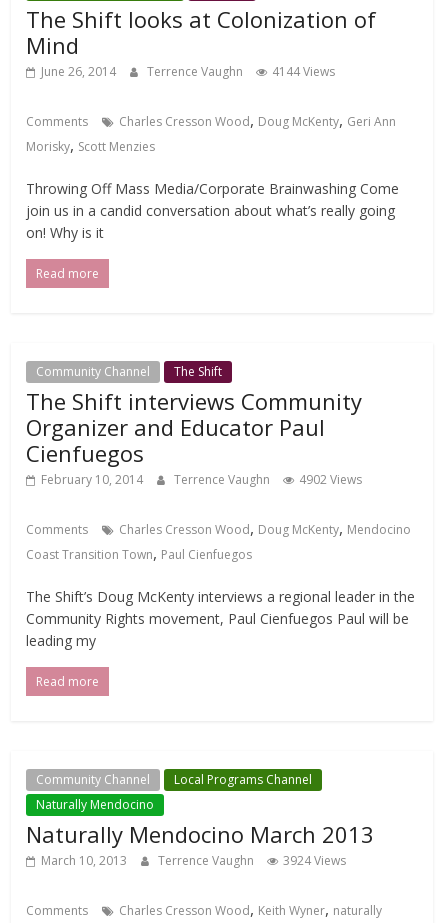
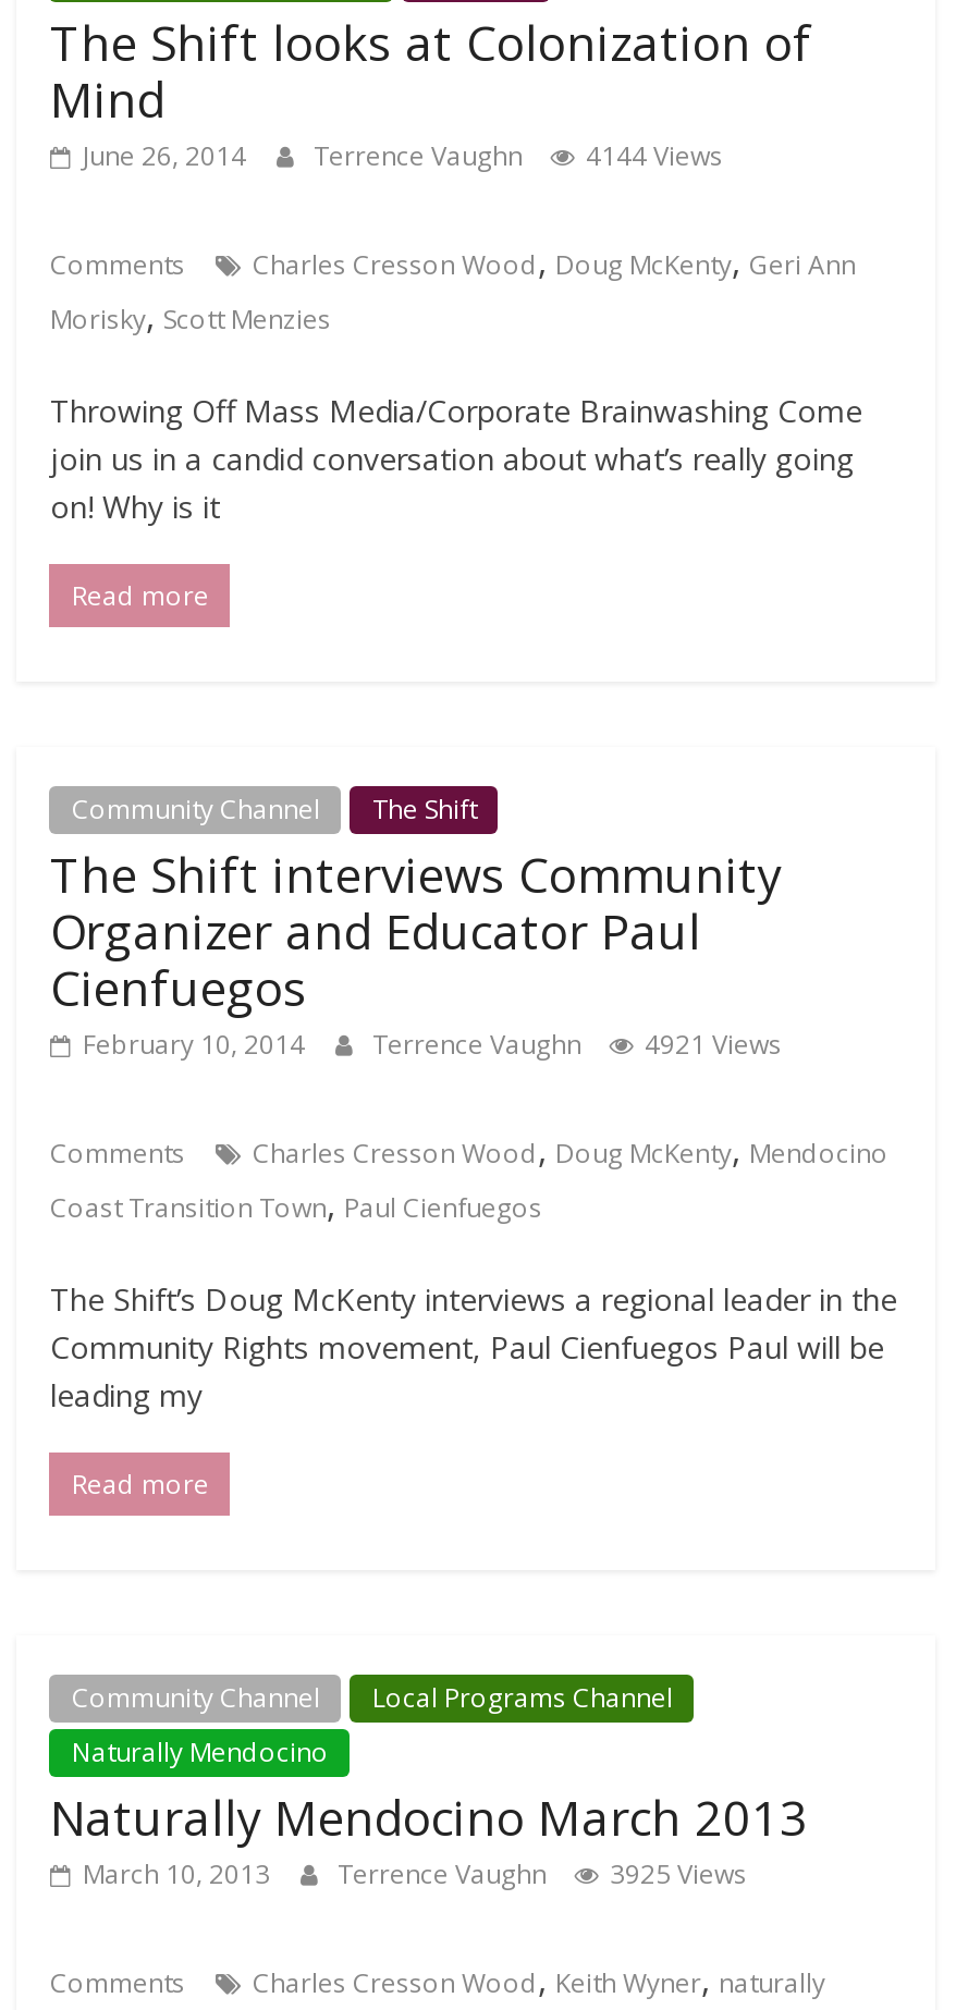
[41,471,362,488] February 10, 2014 Terrence Vaughn 4902 Views -> [83,1025,782,1062] February 10, 2014 Terrence Vaughn 4921 Views
[41,852,346,869] March 10, 2013 Terrence Vaughn 3924 Views -> [83,1855,747,1892] March 10, 2013 Terrence Vaughn 3925 Views

